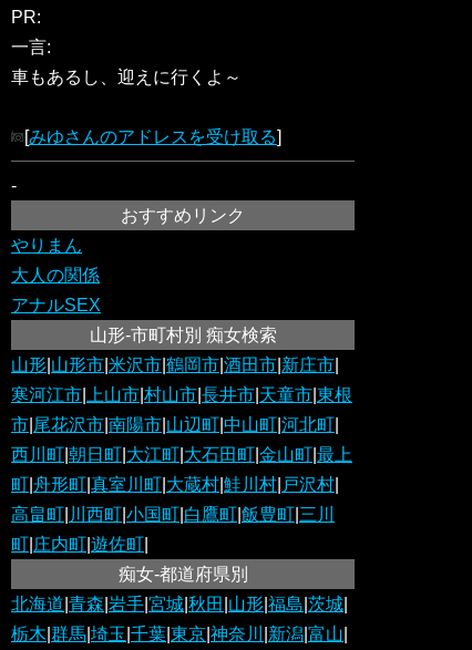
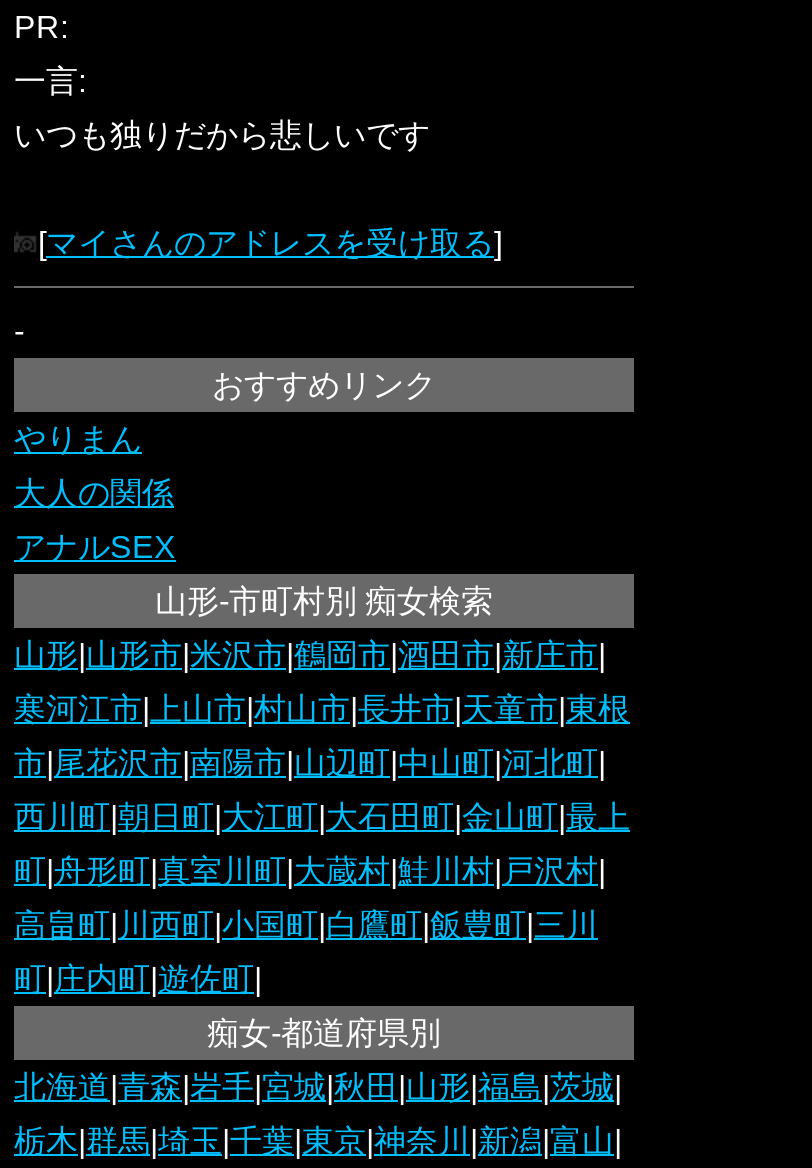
[11,68,242,86] 車もあるし、迎えに行くよ～ -> [14,118,430,152] いつも独りだから悲しいです
[24,127,281,146] [みゆさんのアドレスを受け取る] -> [38,226,502,260] [マイさんのアドレスを受け取る]

